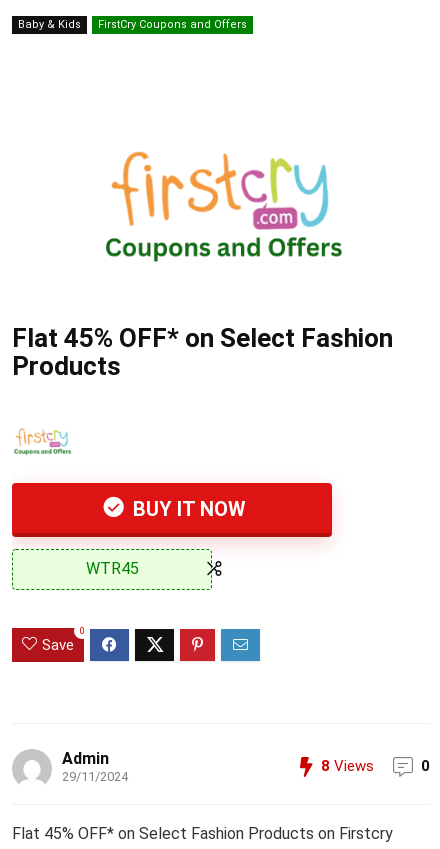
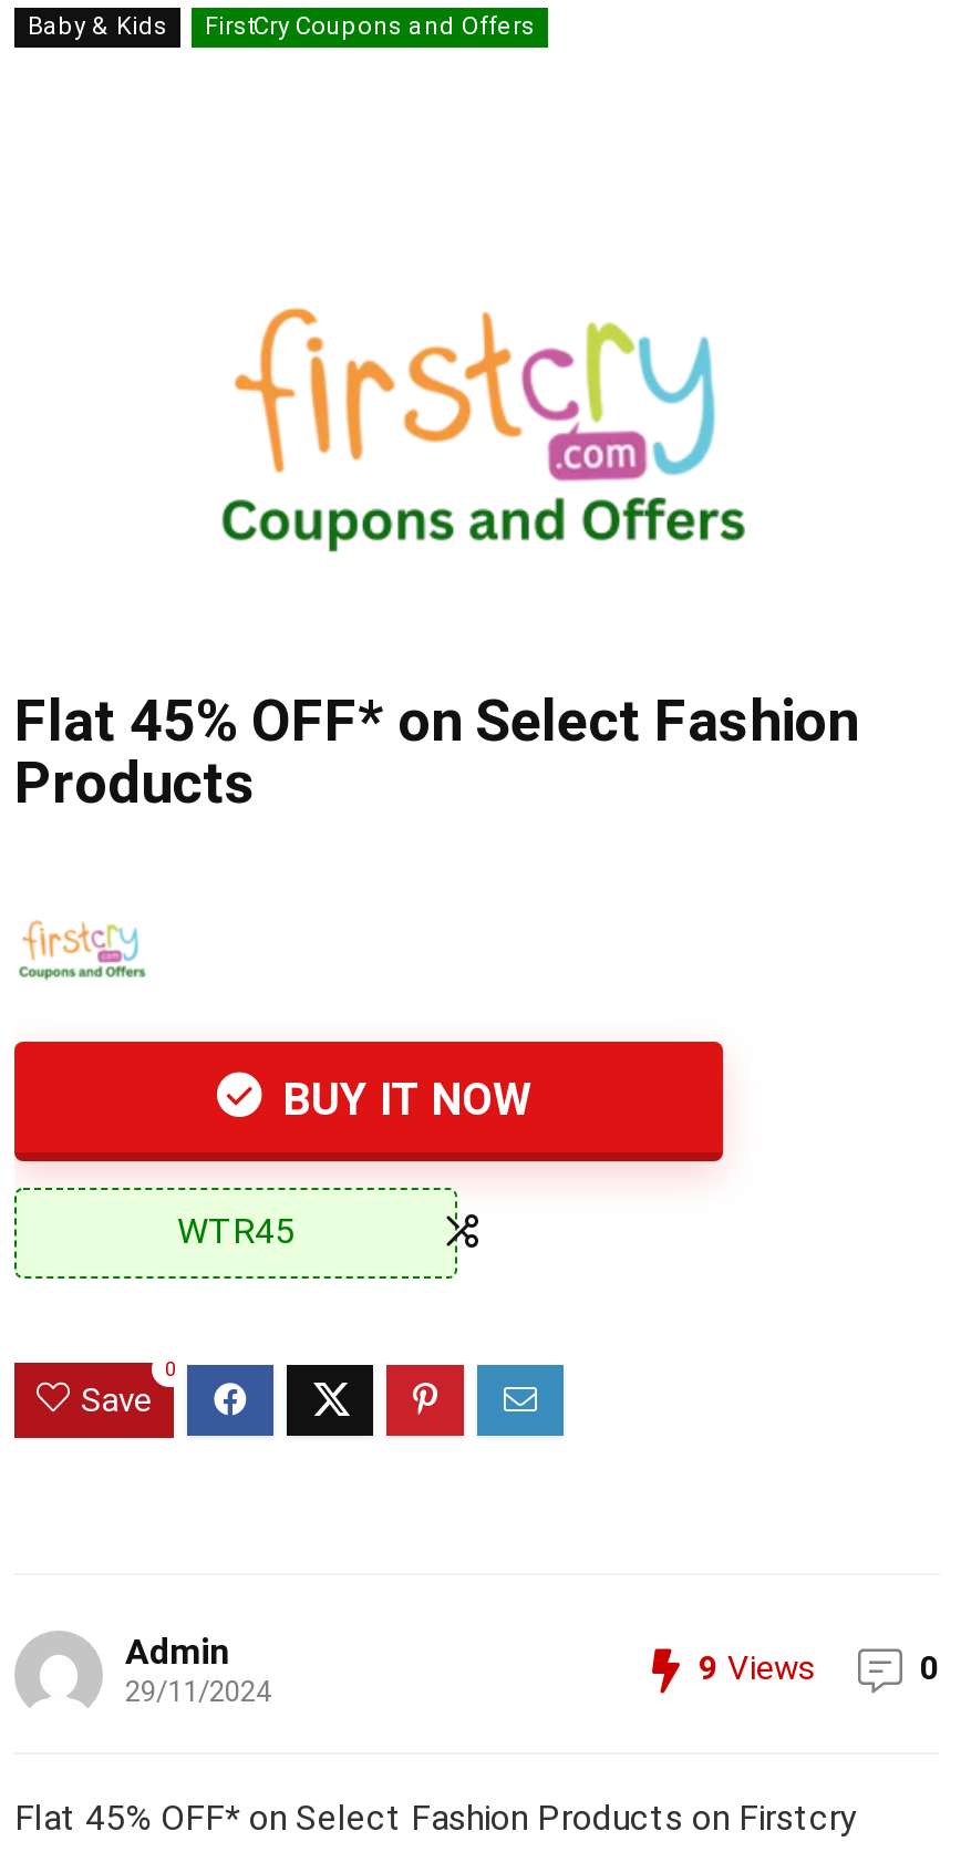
[321,757,374,775] 8 Views -> [699,1648,816,1688] 9 Views

